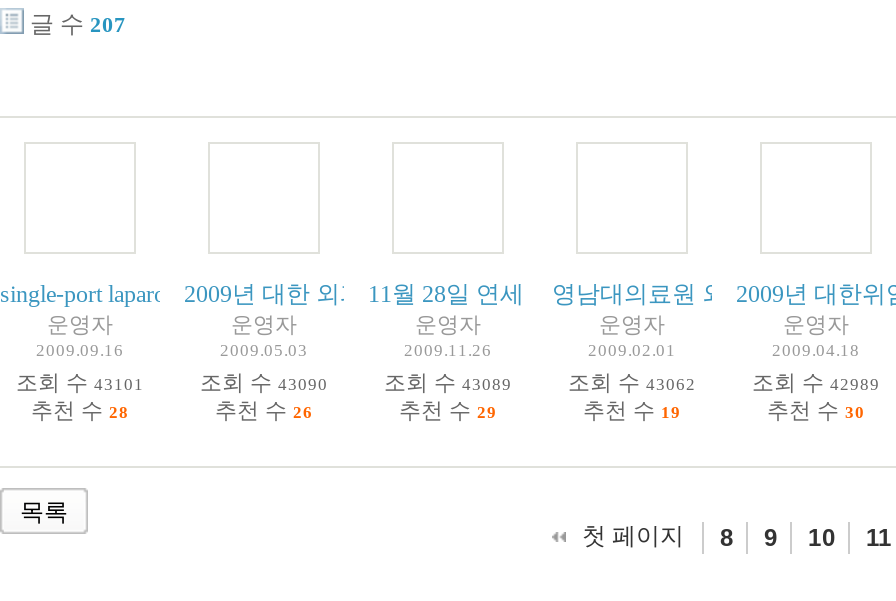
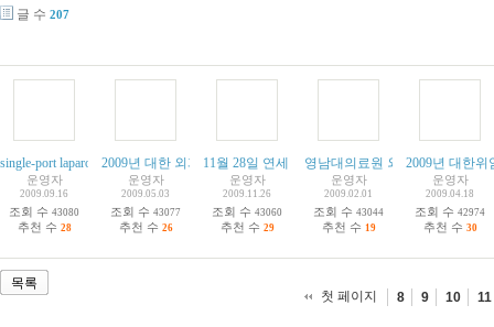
[16,369,144,393] 조회 수 43101 -> [9,204,79,217] 조회 수 43080
[200,369,328,393] 조회 수 43090 -> [110,204,181,217] 조회 수 43077
[384,369,512,393] 조회 수 43089 -> [212,204,282,217] 조회 수 43060
[568,369,696,393] 조회 수 43062 -> [313,204,384,217] 조회 수 43044
[752,369,880,393] 조회 수 42989 -> [415,204,485,217] 조회 수 42974

